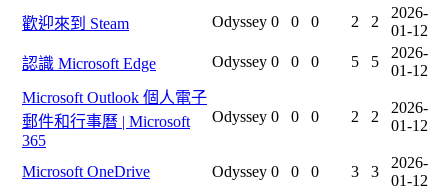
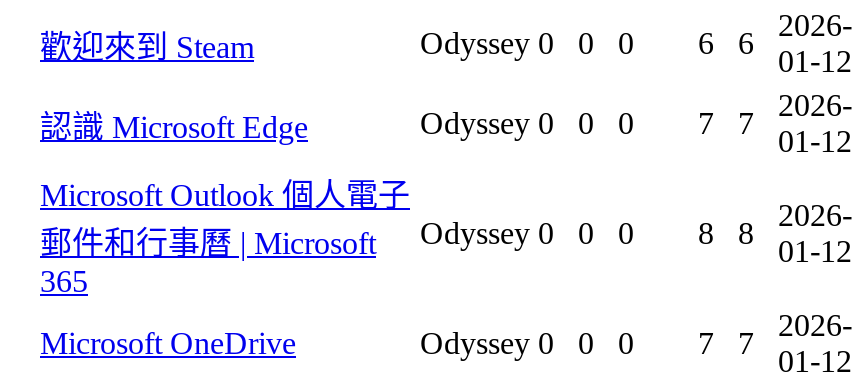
[351,13,359,30] 2 -> [698,26,714,60] 6
[371,13,379,30] 2 -> [738,26,754,60] 6
[351,53,359,70] 5 -> [698,106,714,140] 7
[371,53,379,70] 5 -> [738,106,754,140] 7
[351,108,359,125] 2 -> [698,216,714,250] 8
[371,108,379,125] 2 -> [738,216,754,250] 8
[351,163,359,180] 3 -> [698,326,714,360] 7
[371,163,379,180] 3 -> [738,326,754,360] 7

